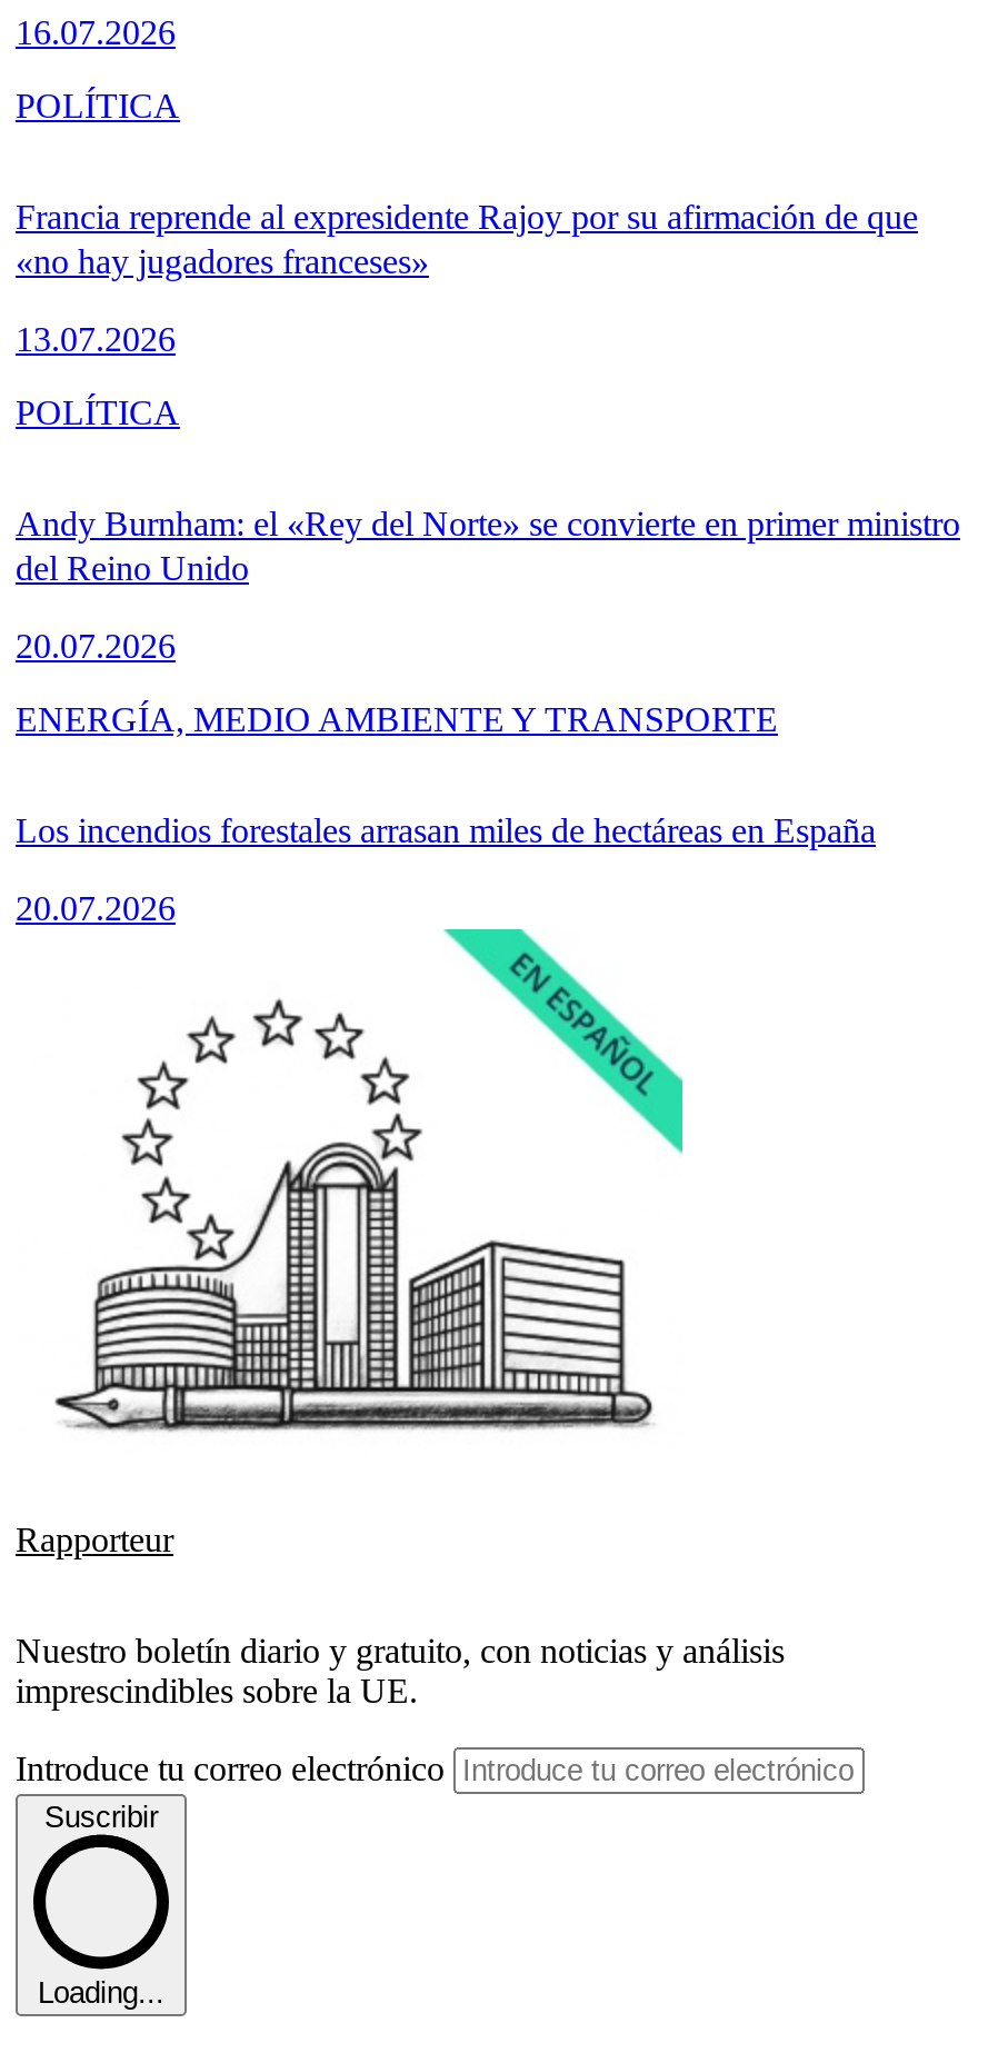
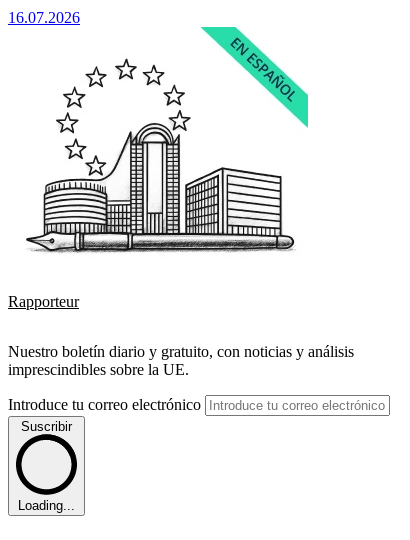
[16,86,180,124] POLÍTICA -> none
[16,197,918,357] Francia reprende al expresidente Rajoy por su afirmación de que | «no hay jugadores franceses» | 13.07.2026 -> none
[16,393,180,430] POLÍTICA -> none
[16,504,960,664] Andy Burnham: el «Rey del Norte» se convierte en primer ministro | del Reino Unido | 20.07.2026 -> none
[16,699,778,737] ENERGÍA, MEDIO AMBIENTE Y TRANSPORTE -> none
[16,811,876,926] Los incendios forestales arrasan miles de hectáreas en España | 20.07.2026 -> none

